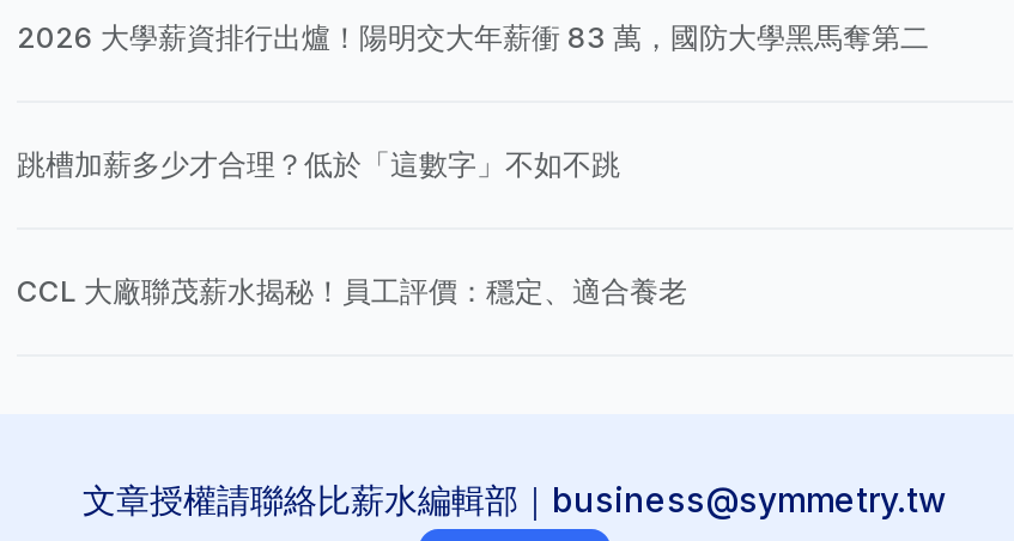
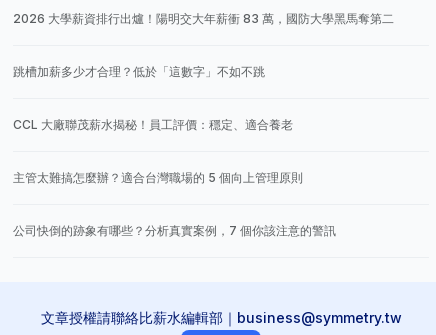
none -> [13,170,303,185] 主管太難搞怎麼辦？適合台灣職場的 5 個向上管理原則
none -> [13,223,336,238] 公司快倒的跡象有哪些？分析真實案例，7 個你該注意的警訊

